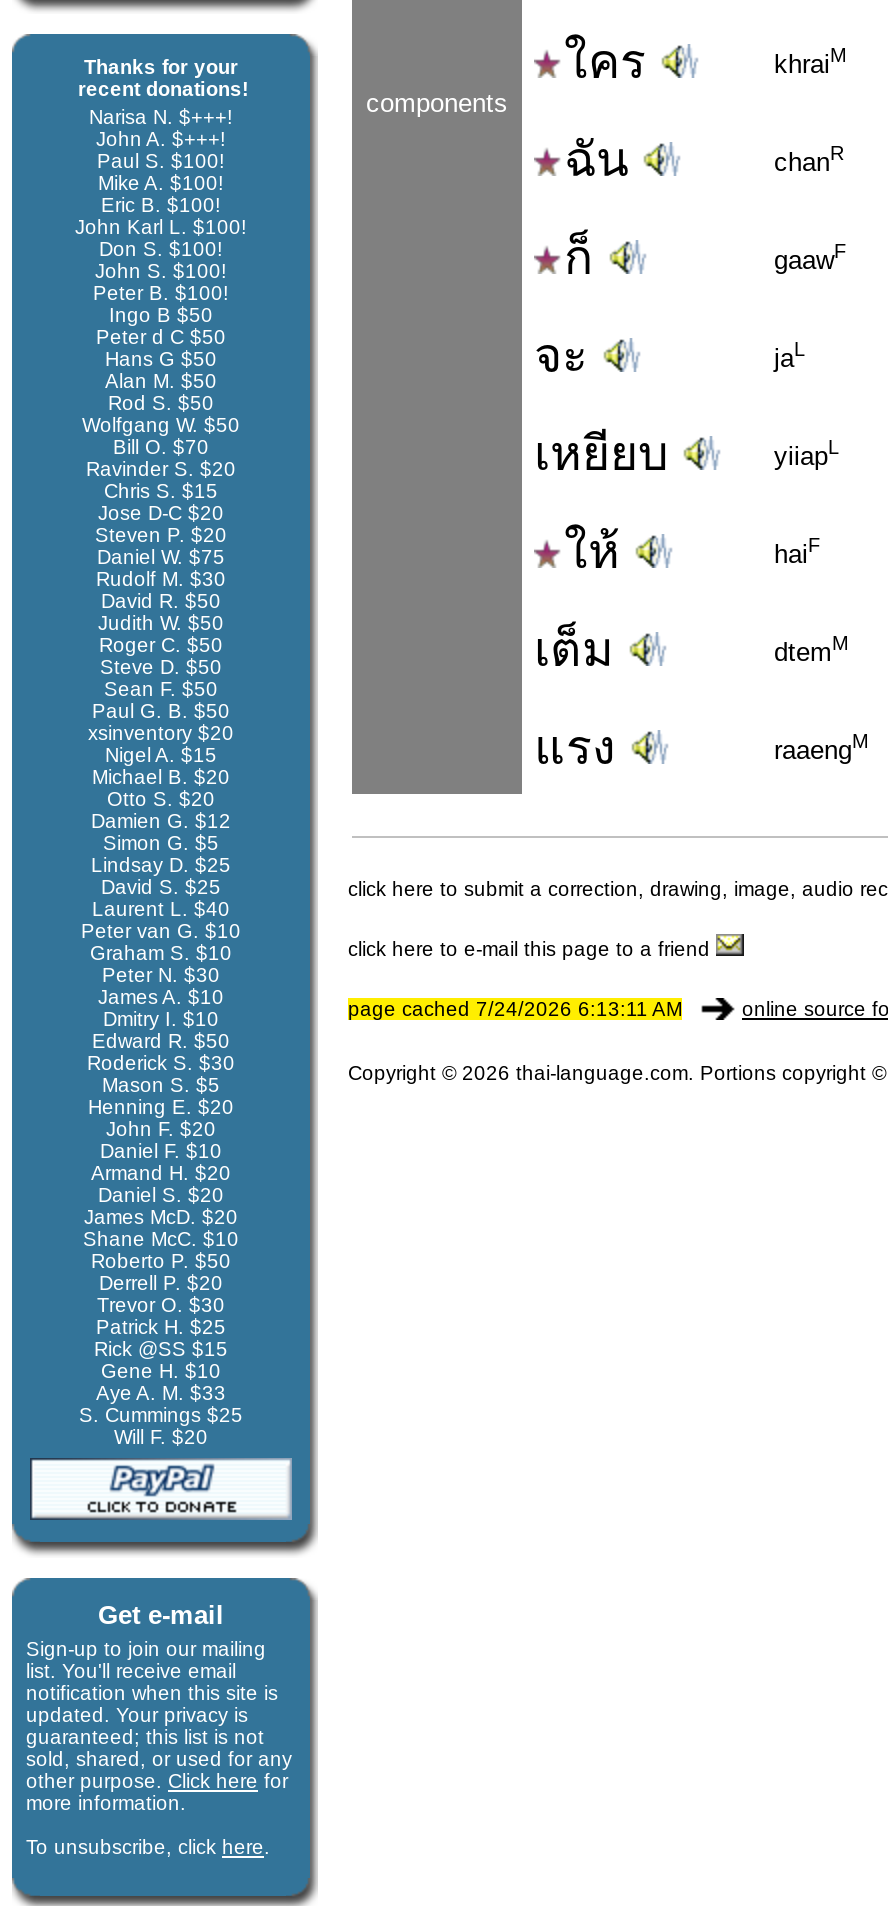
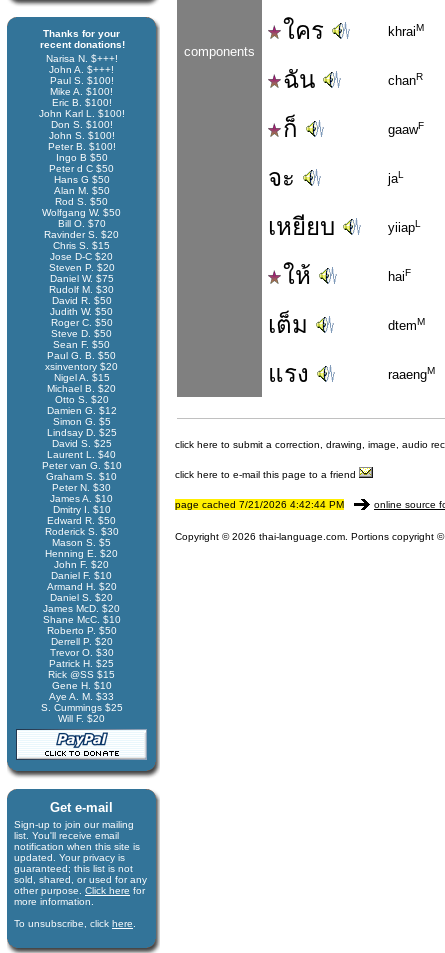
[348,998,682,1020] page cached 7/24/2026 6:13:11 AM -> [175,499,344,510] page cached 7/21/2026 4:42:44 PM

